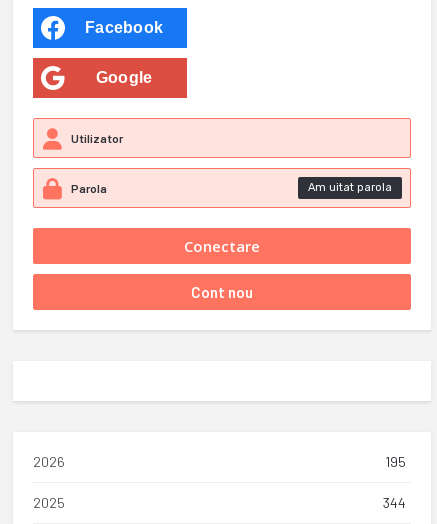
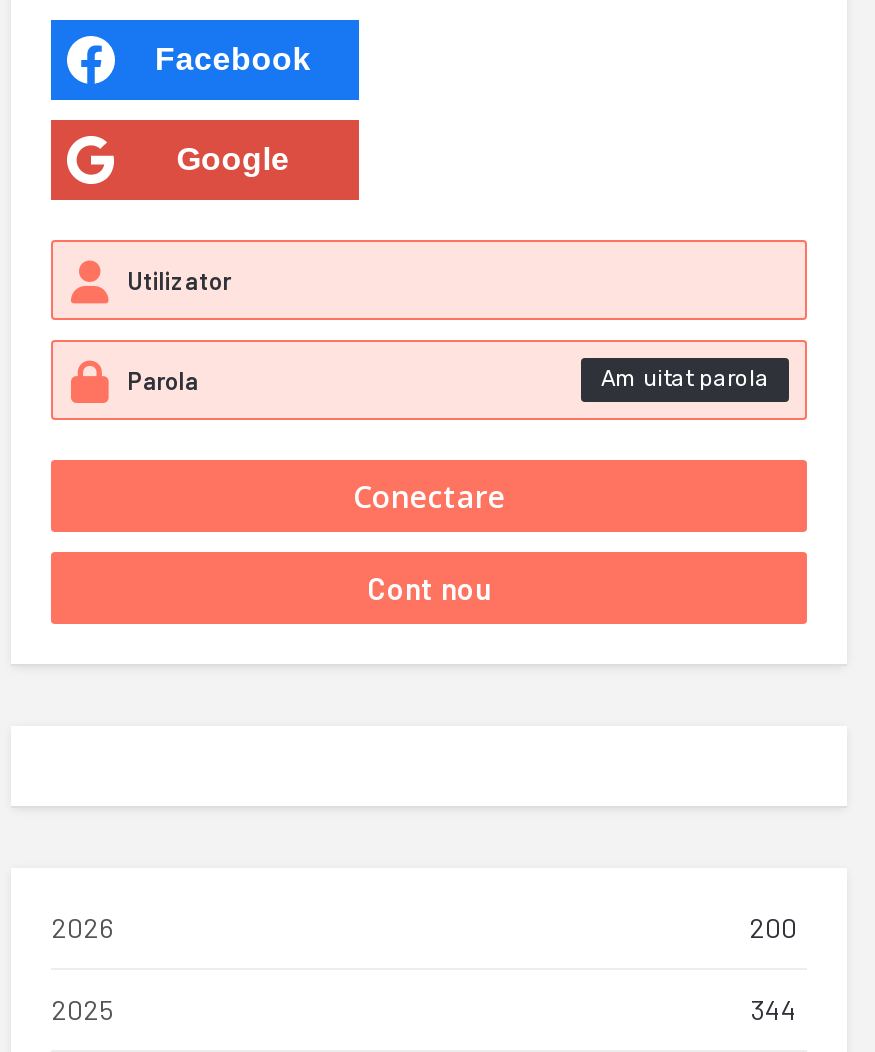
[385,453,406,470] 195 -> [749,910,797,944] 200

